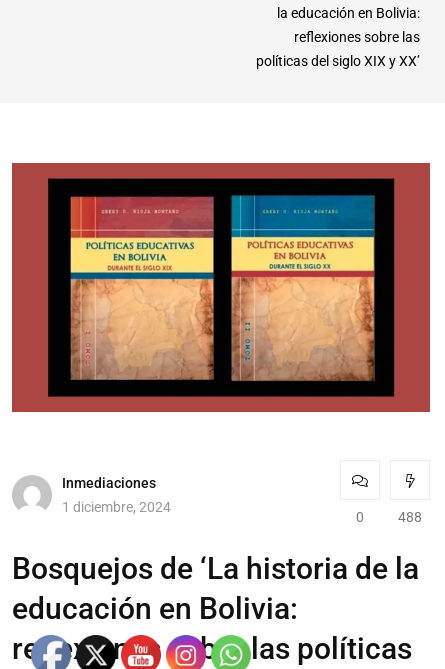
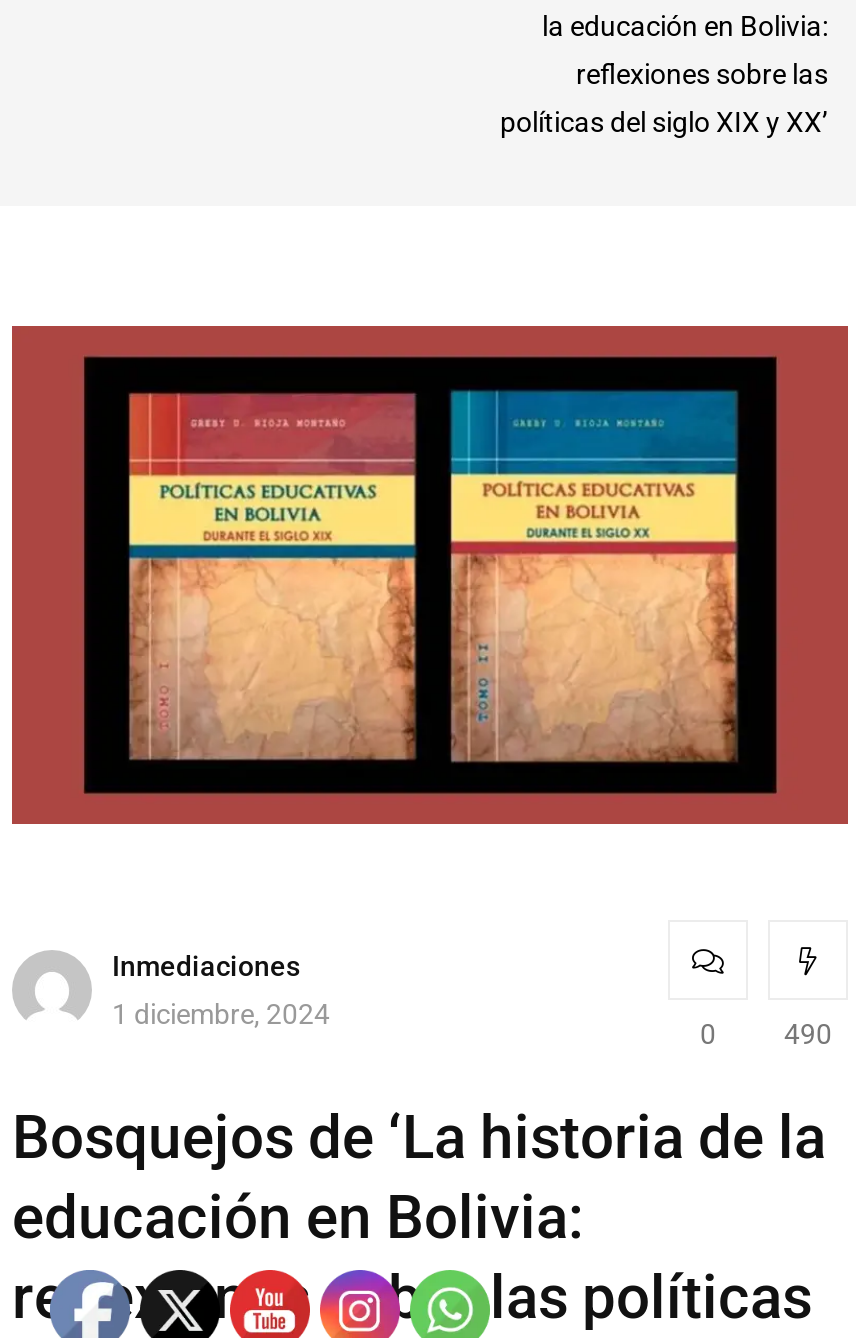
[398,509,422,525] 488 -> [784,1018,832,1050] 490

